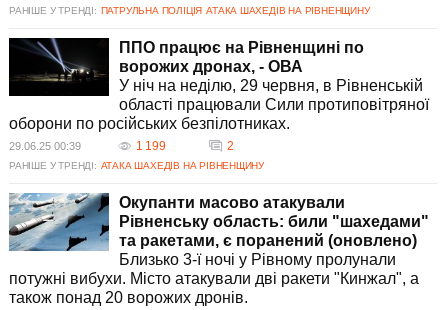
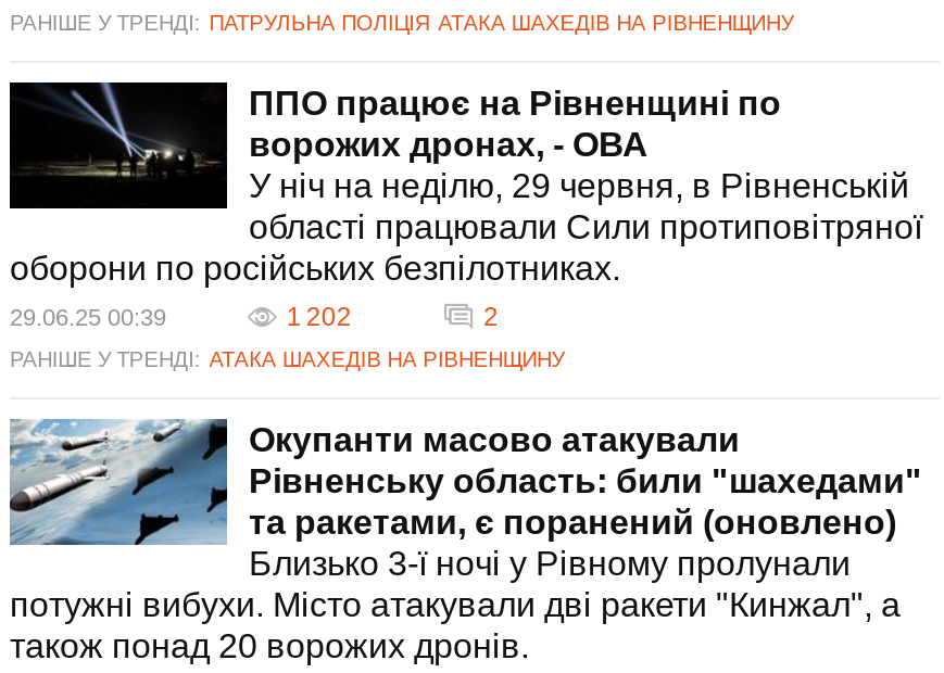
[136,139,166,153] 1 199 -> [287,301,352,332] 1 202

